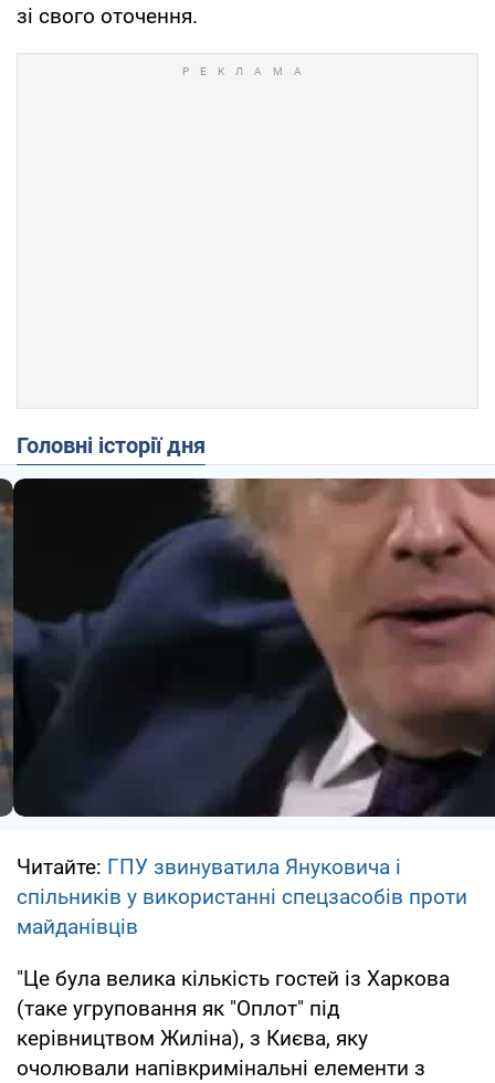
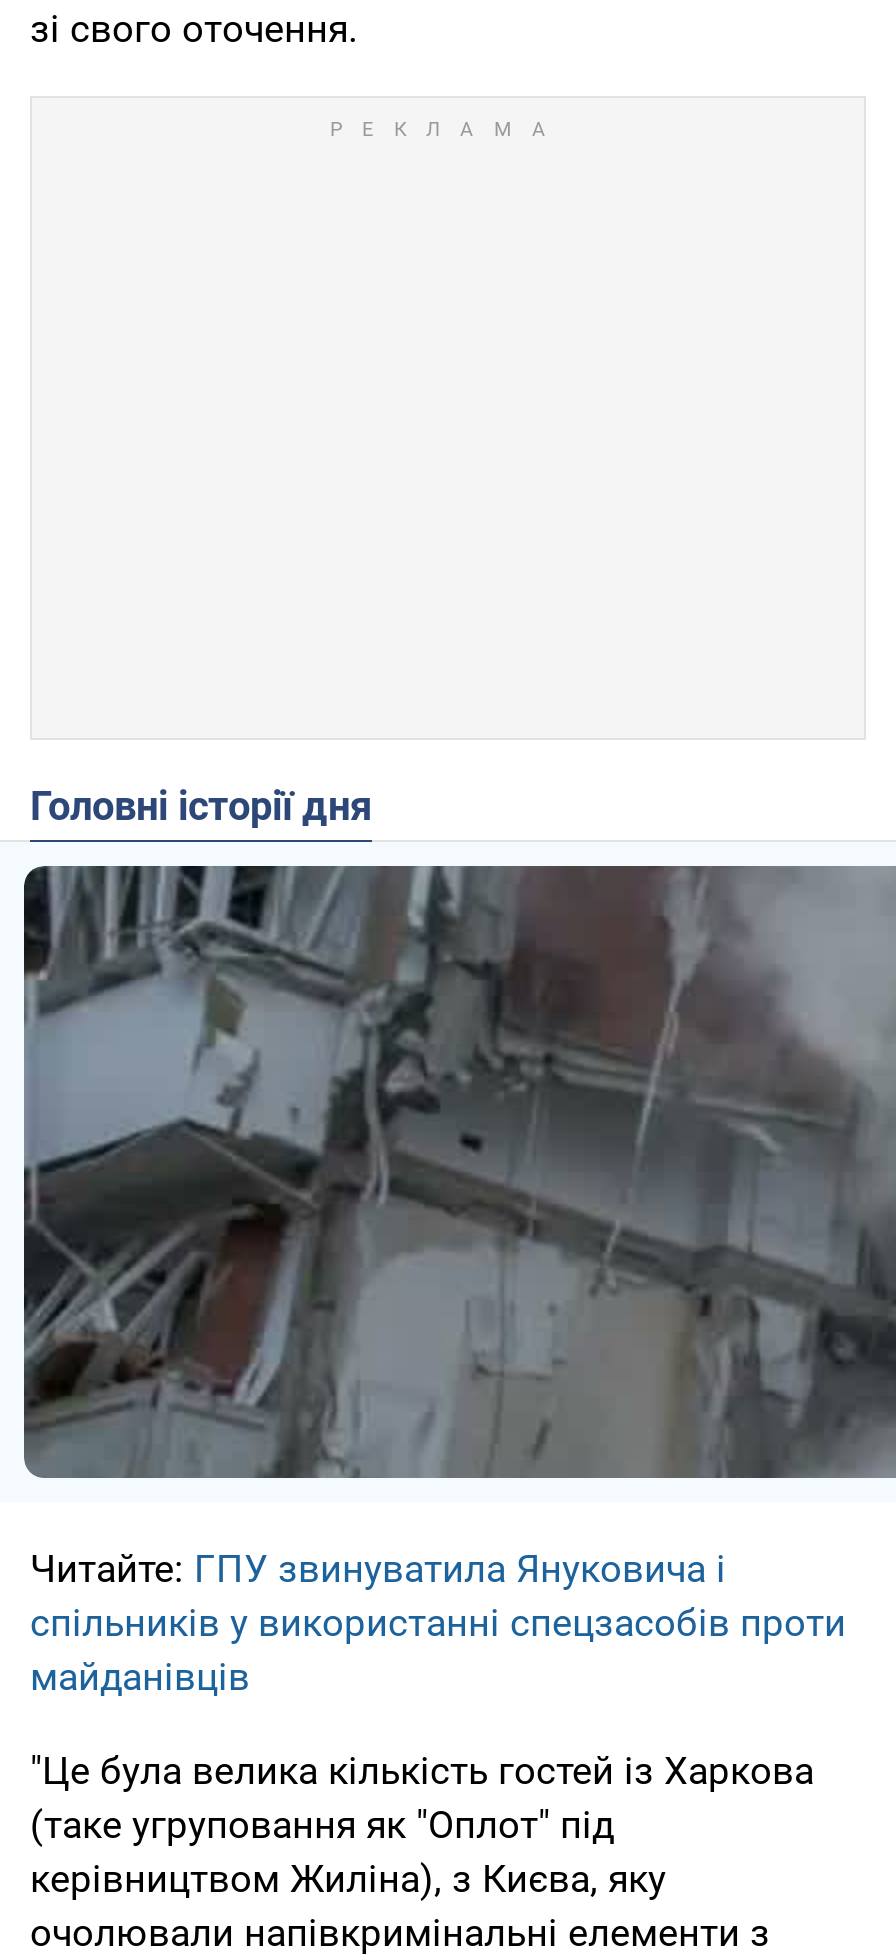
[3,477,492,818] [image] -> [6,864,890,1480] [image]

